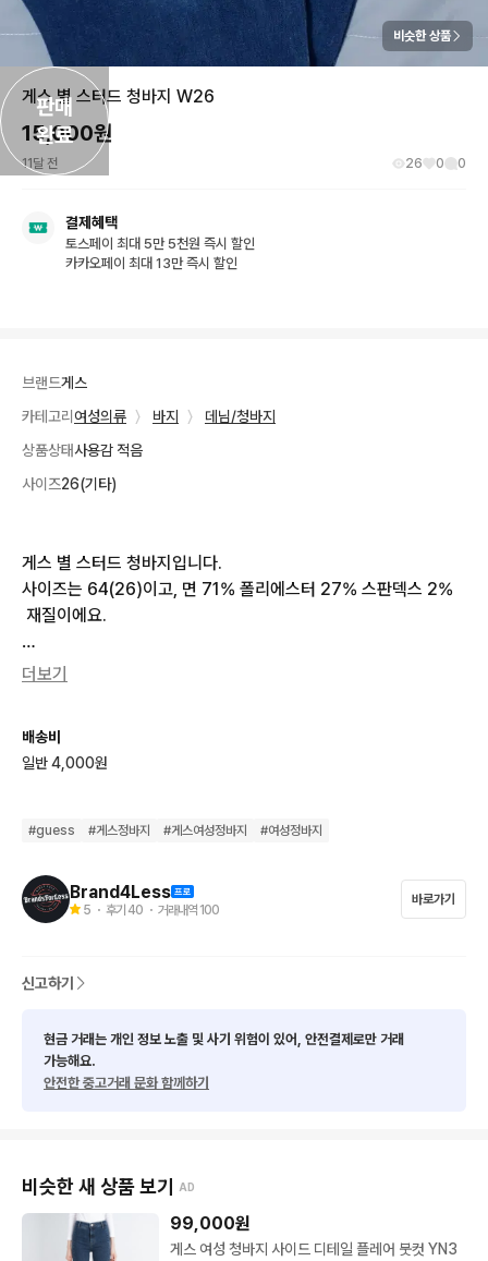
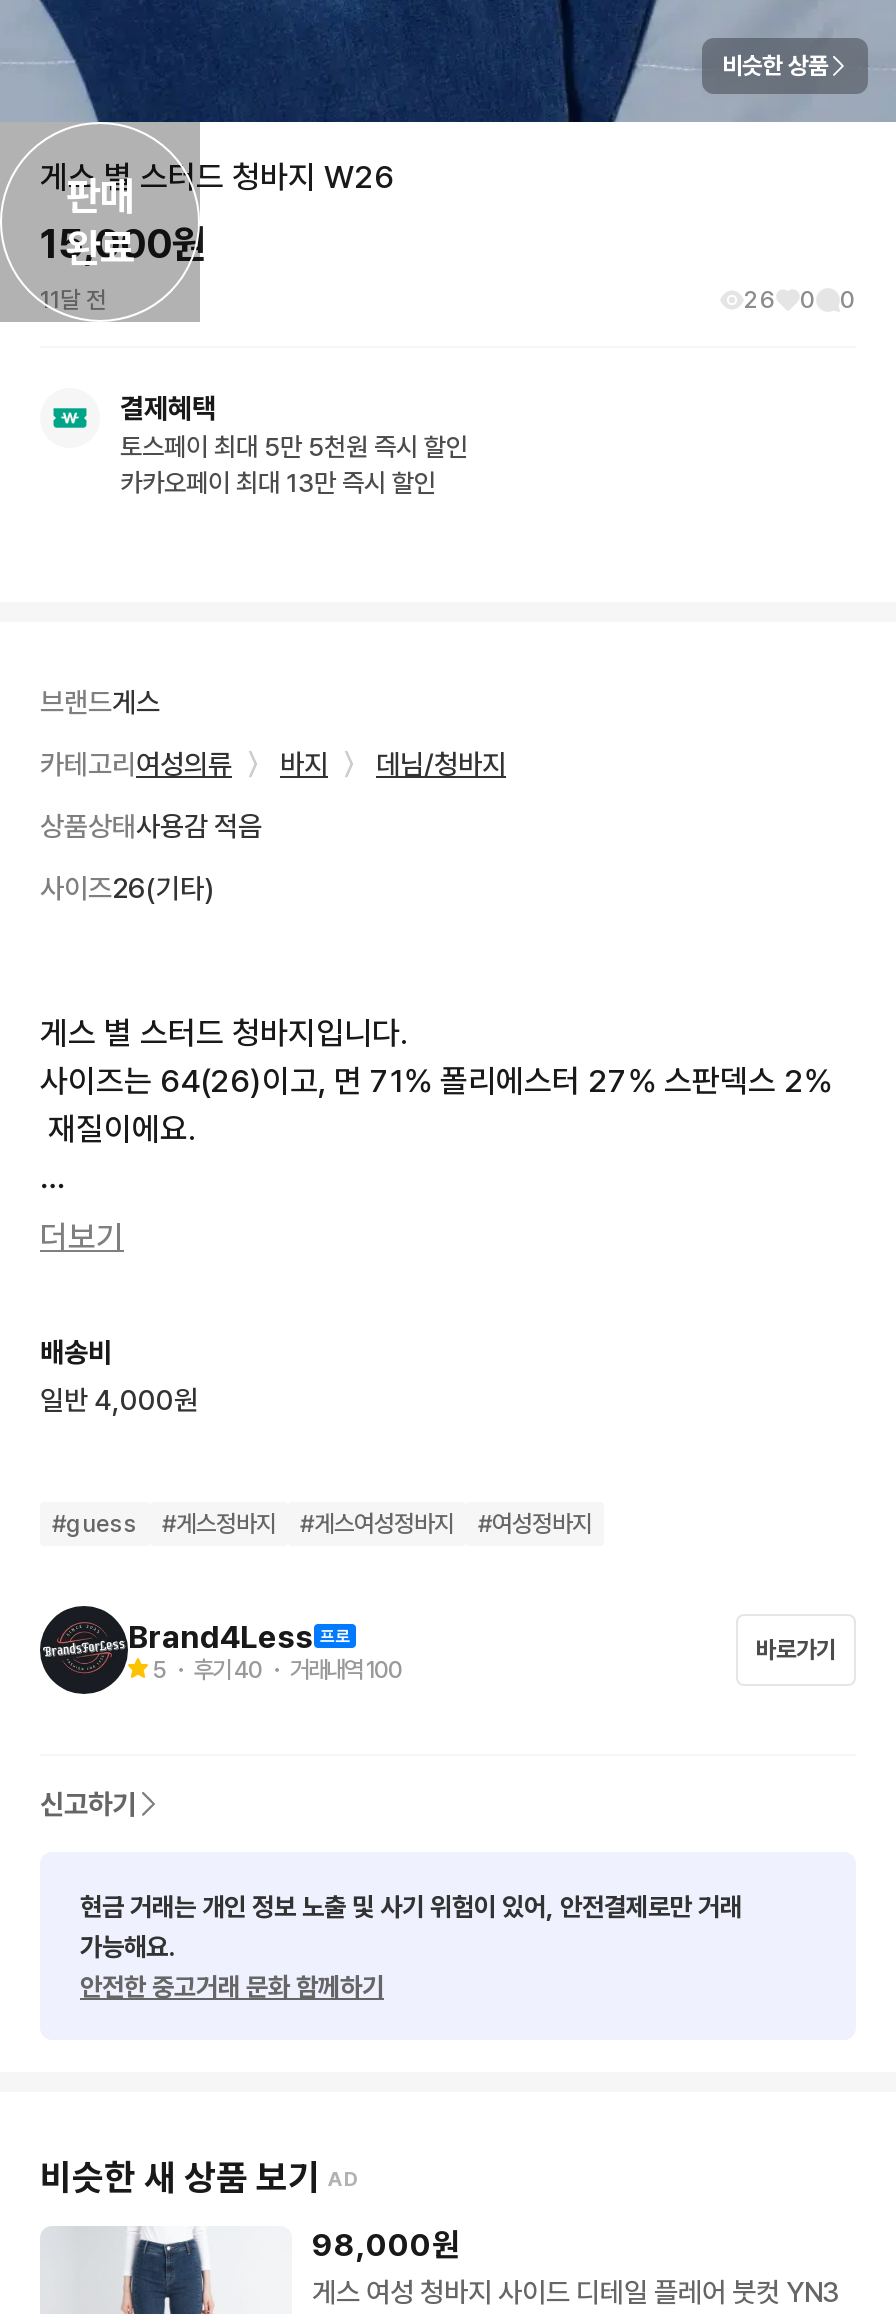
[170,1213,251,1234] 99,000원 -> [312,2226,460,2264] 98,000원

